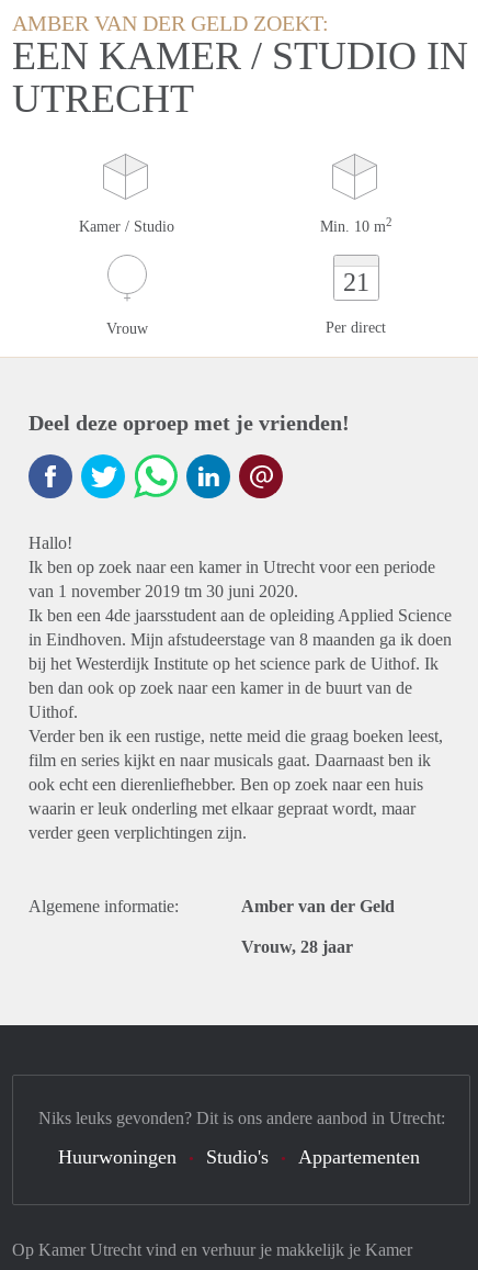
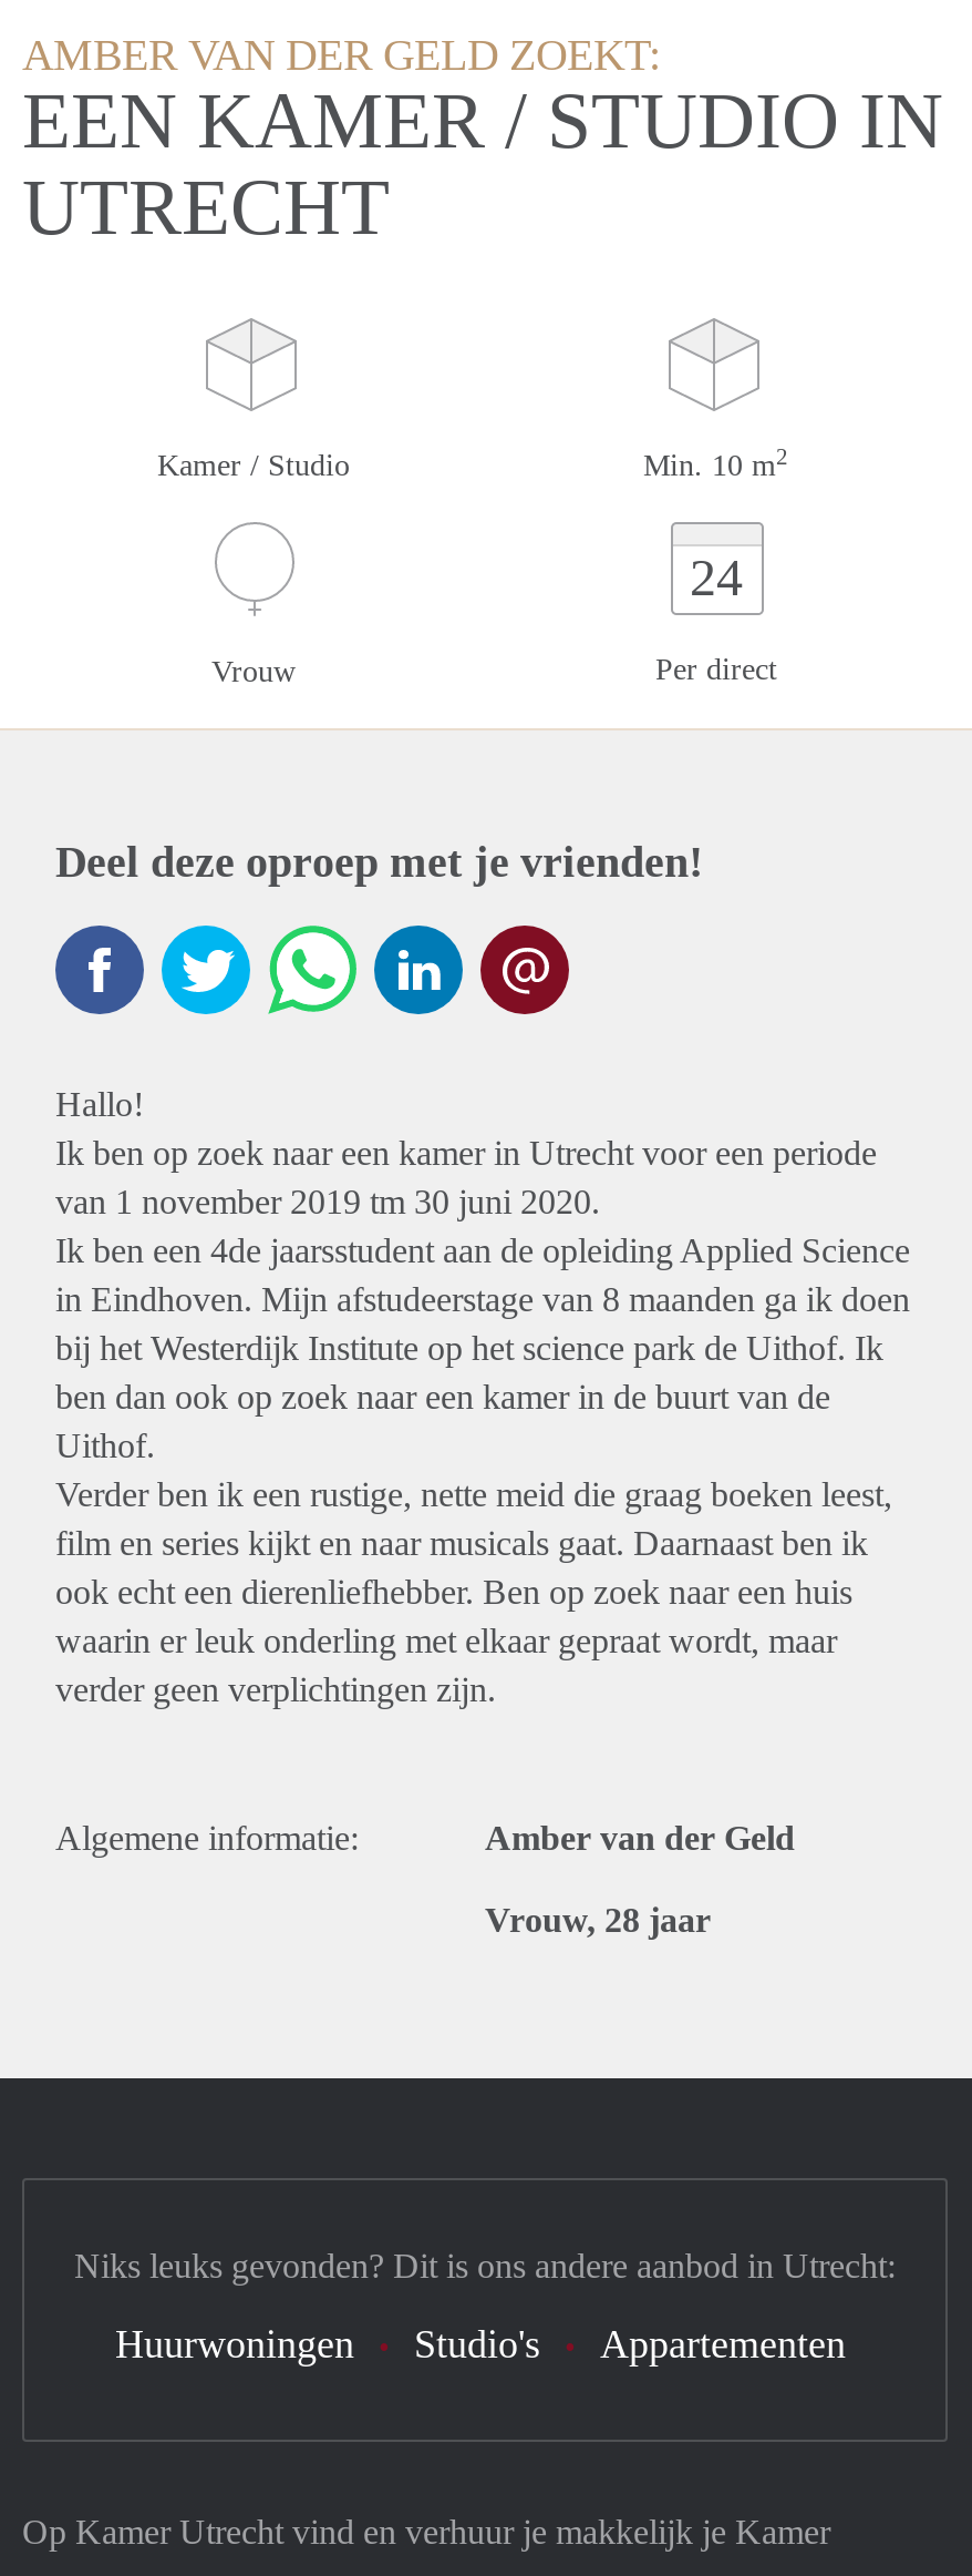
[343,268,369,296] 21 -> [690,549,743,606] 24

